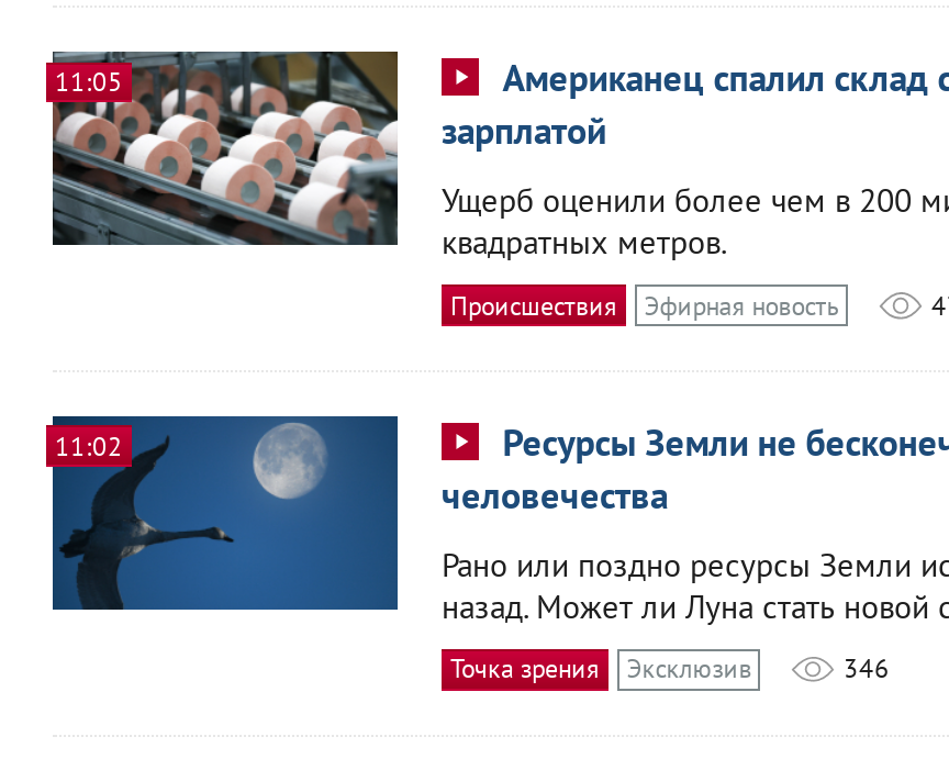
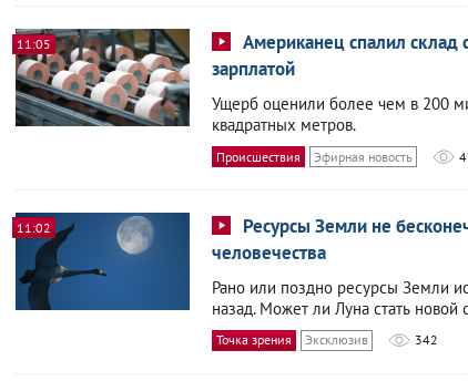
[844,652,890,685] 346 -> [415,331,438,348] 342

